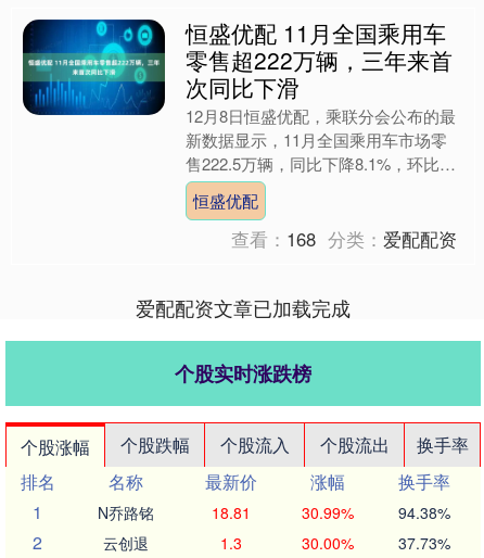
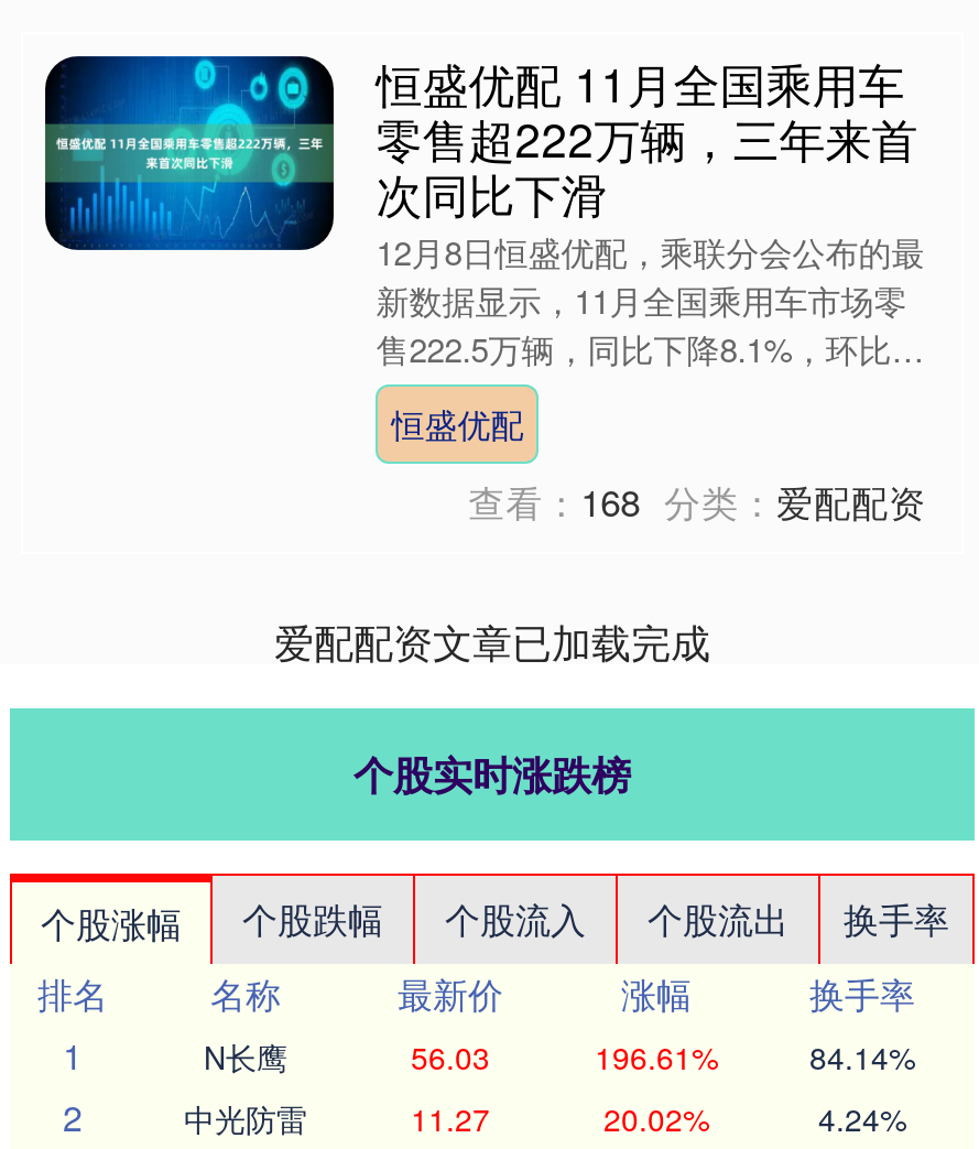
[98,501,450,523] N乔路铭 | 18.81 | 30.99% | 94.38% -> [204,1034,915,1078] N长鹰 | 56.03 | 196.61% | 84.14%
[103,532,450,554] 云创退 | 1.3 | 30.00% | 37.73% -> [184,1096,906,1140] 中光防雷 | 11.27 | 20.02% | 4.24%

